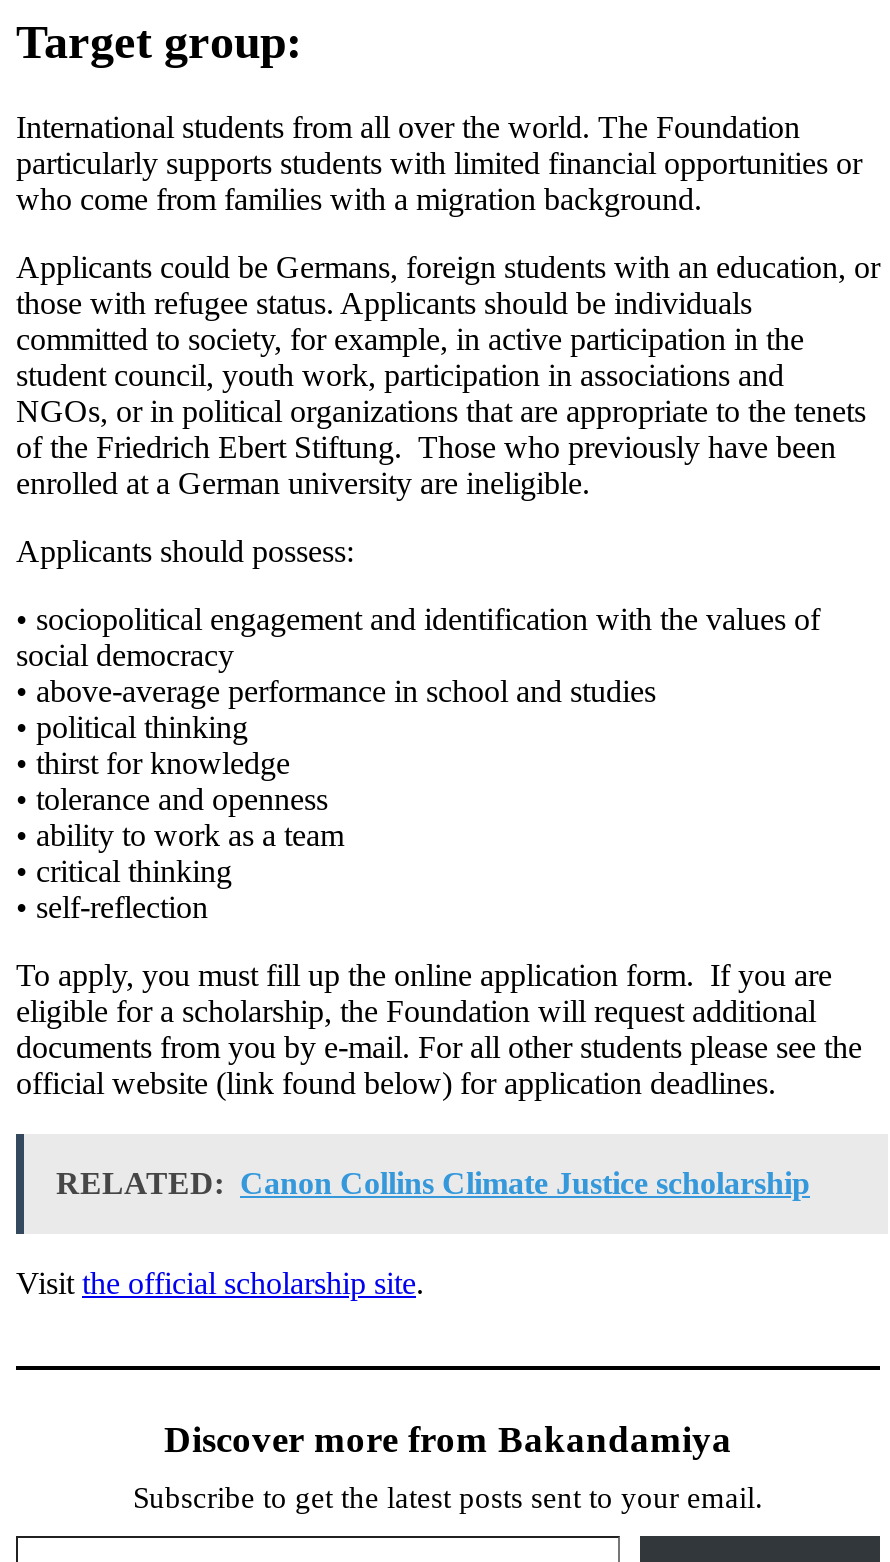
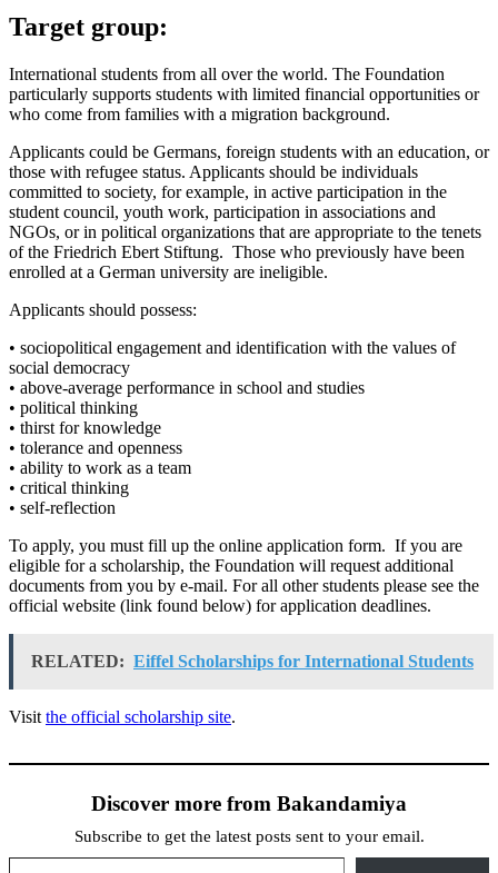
[56,1165,810,1199] RELATED: Canon Collins Climate Justice scholarship -> [31,651,474,670] RELATED: Eiffel Scholarships for International Students

